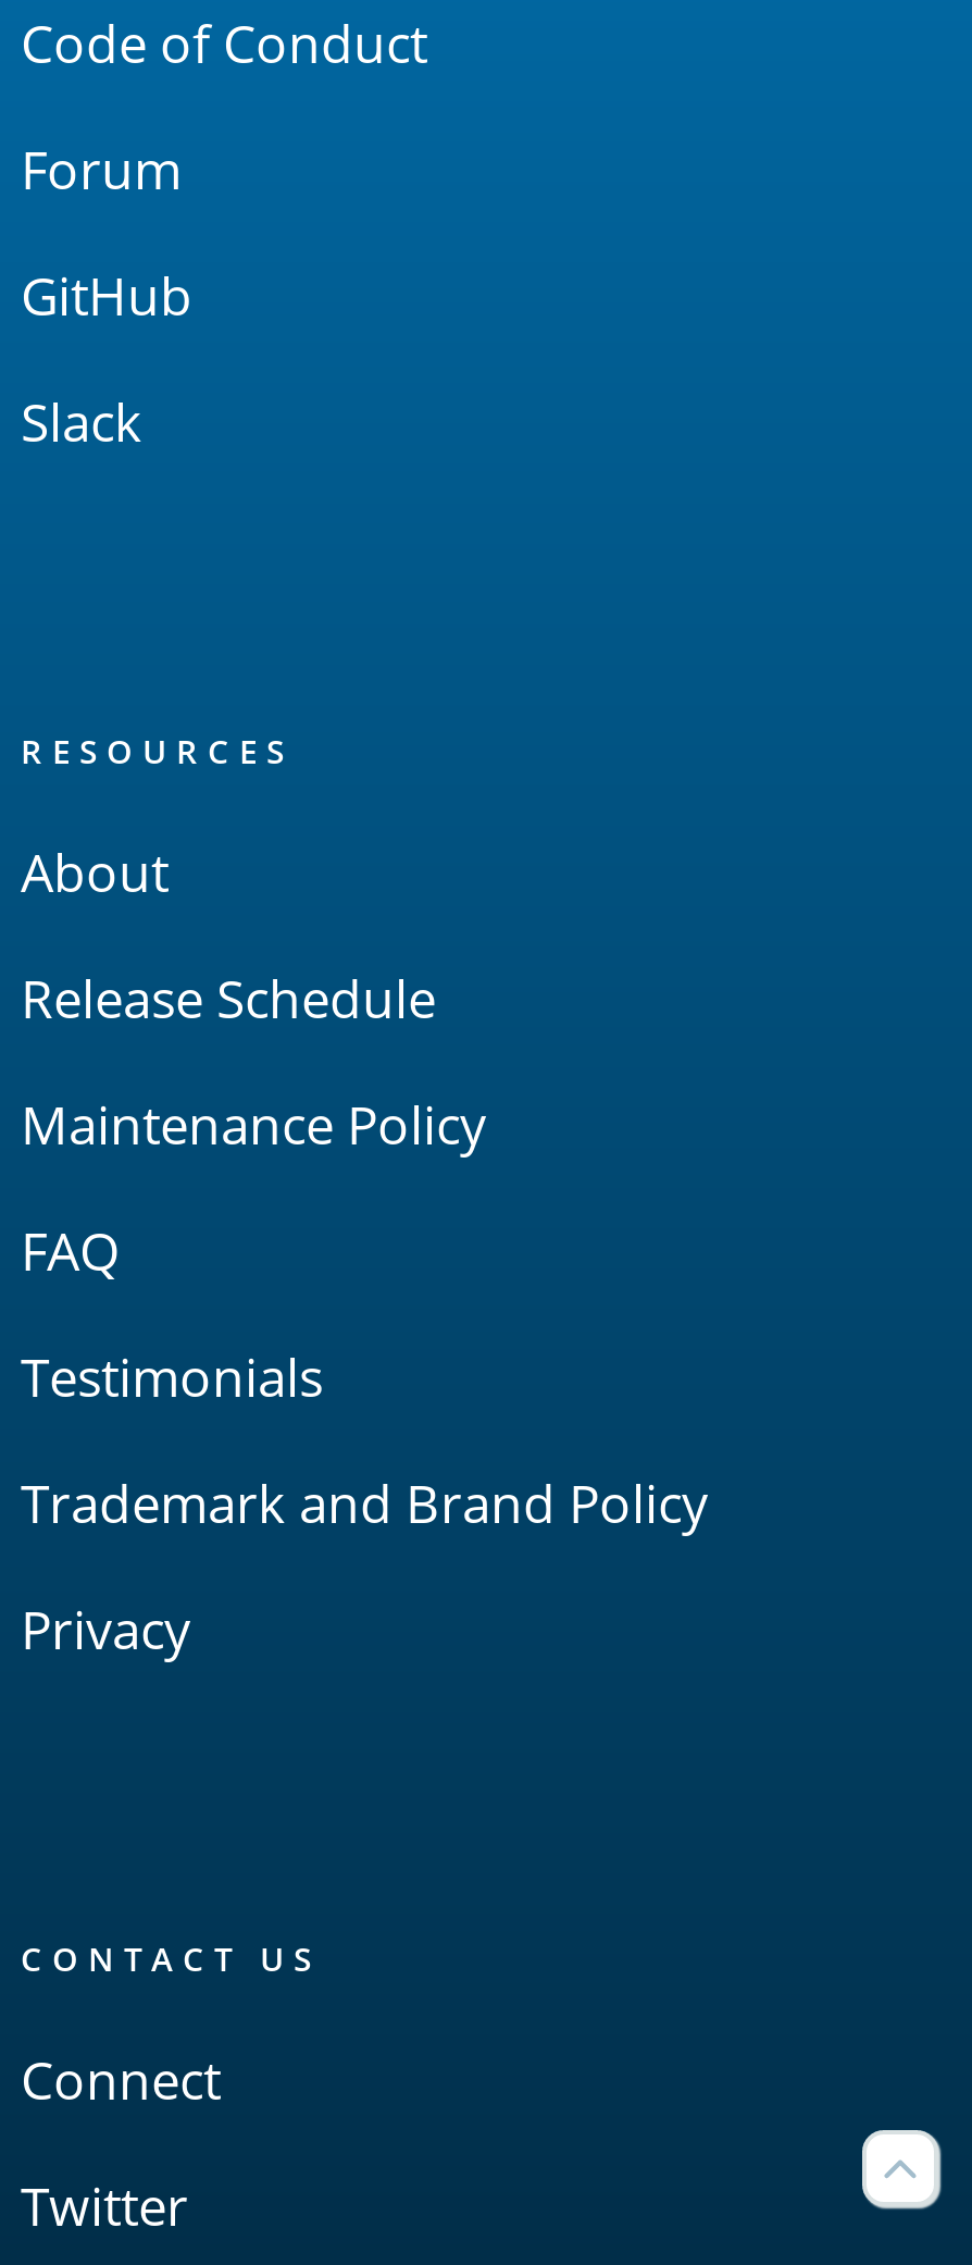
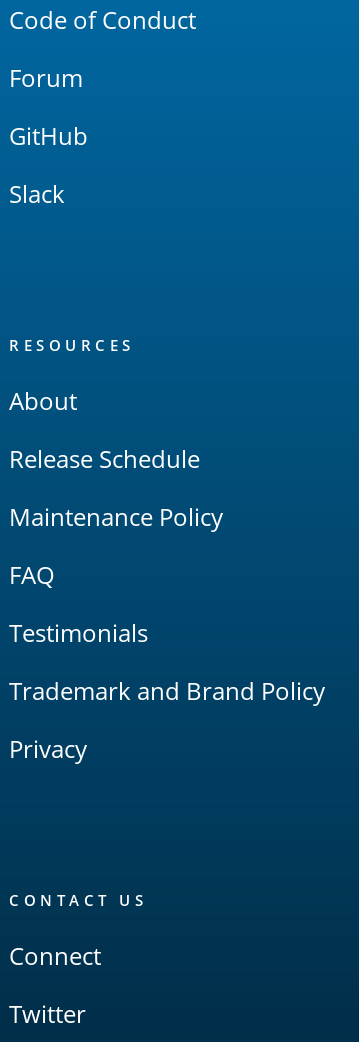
[860,2128,943,2211] [image] -> none

